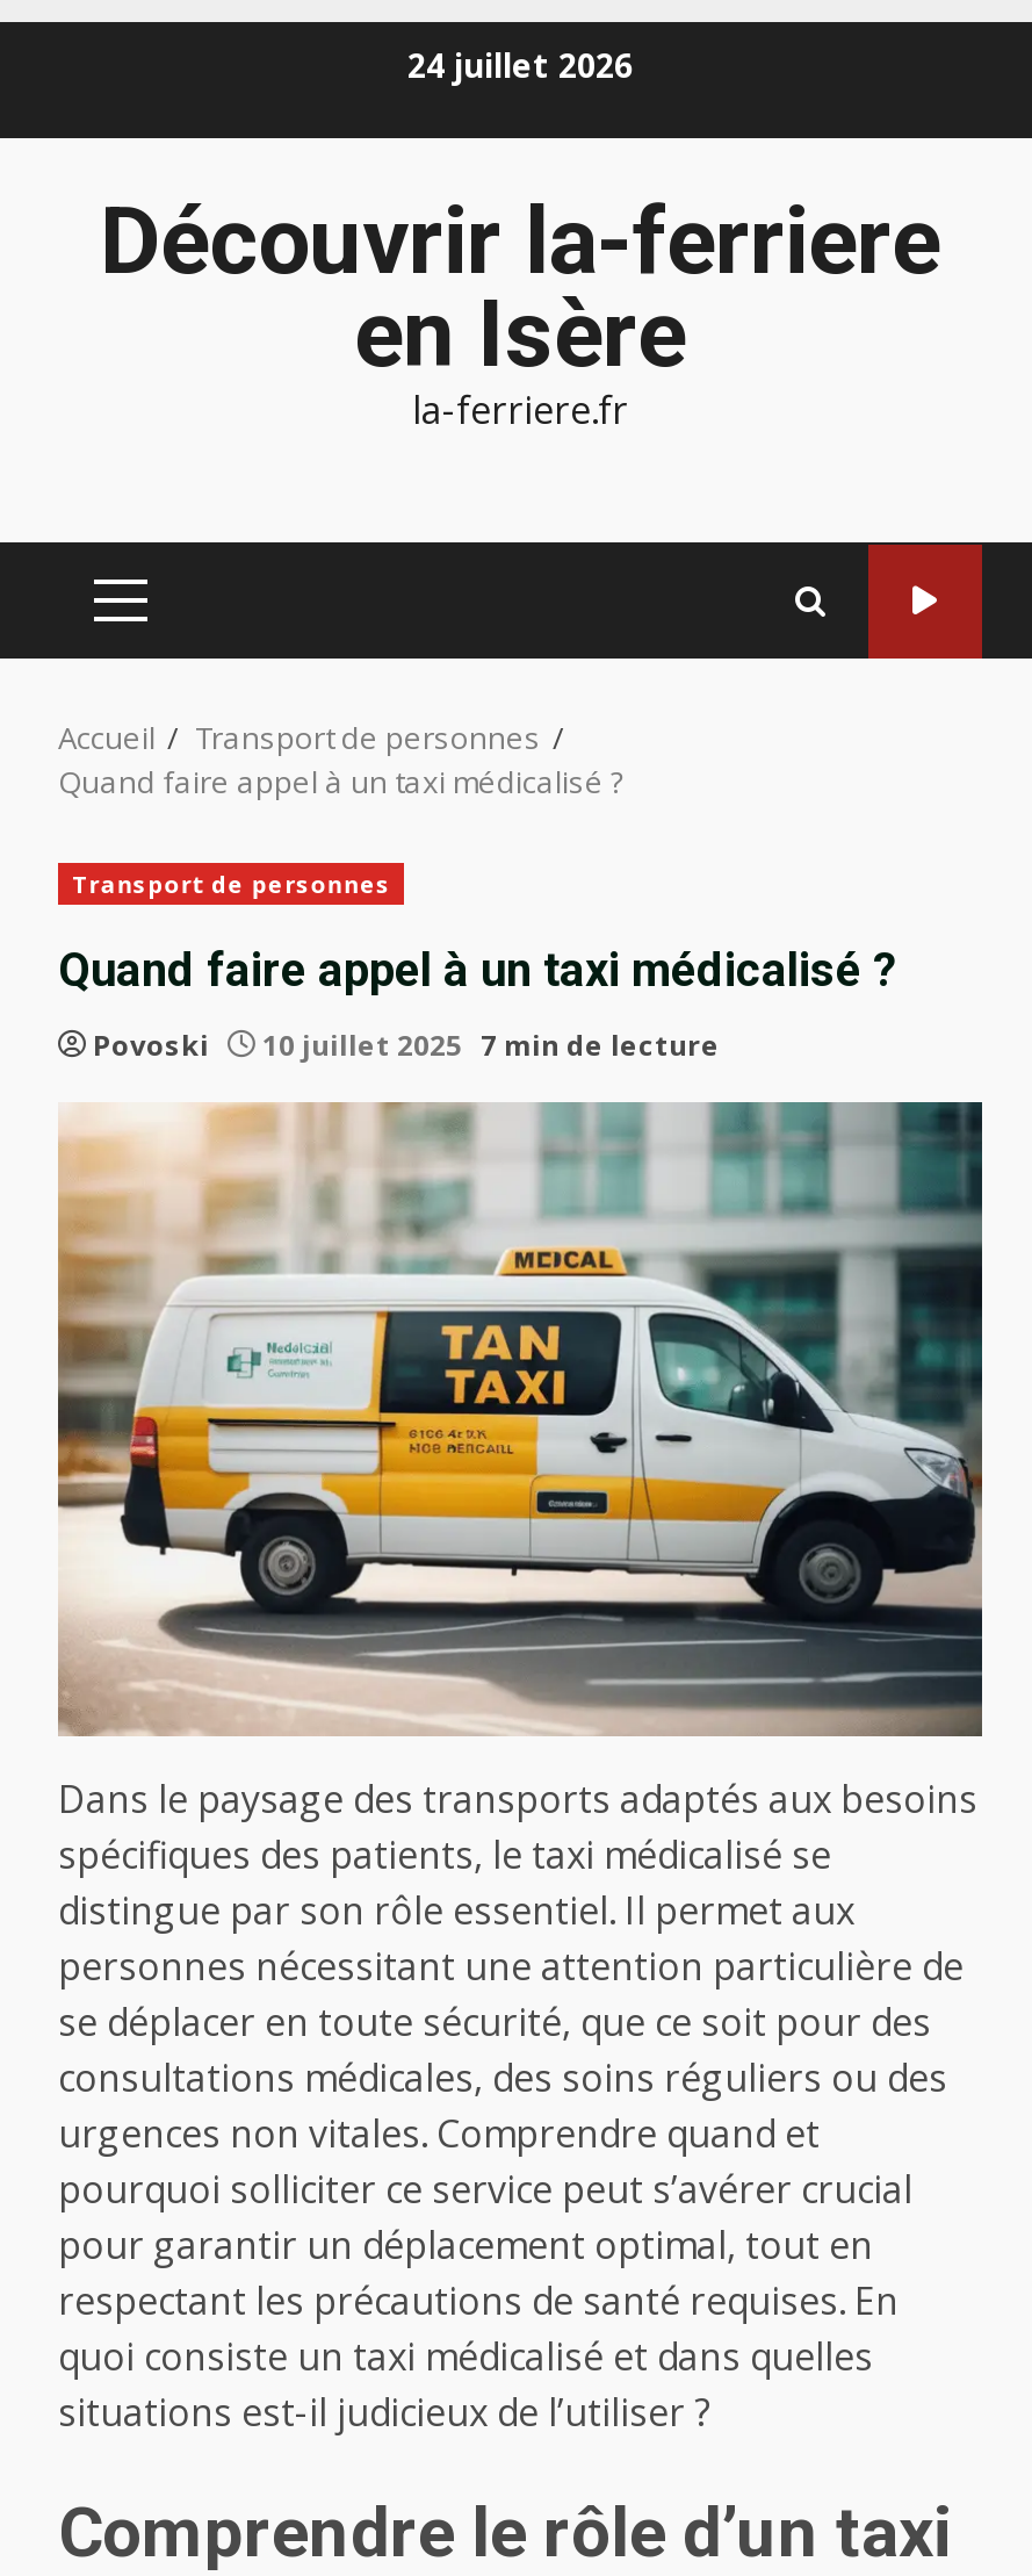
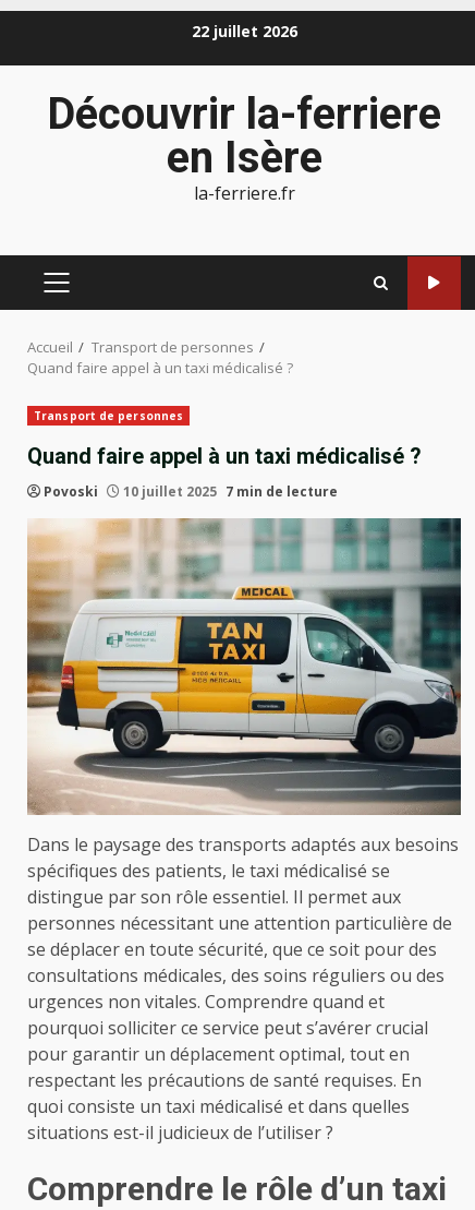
[407,42,633,86] 24 juillet 2026 -> [191,20,297,41] 22 juillet 2026

